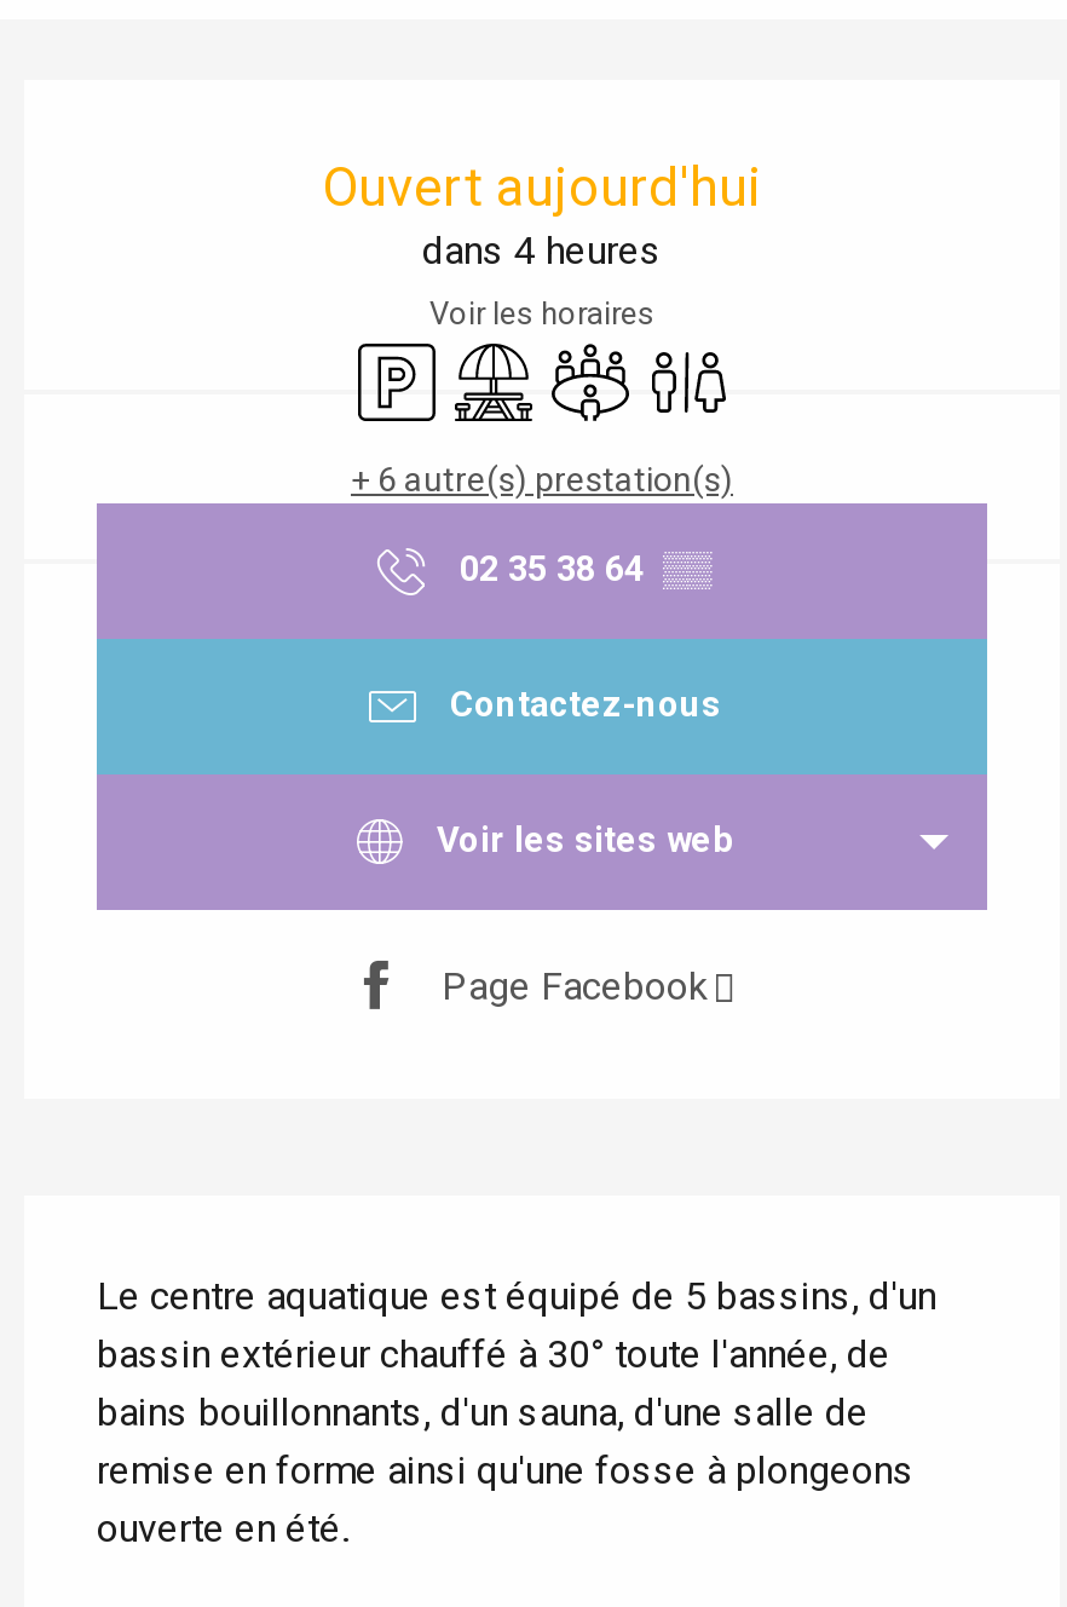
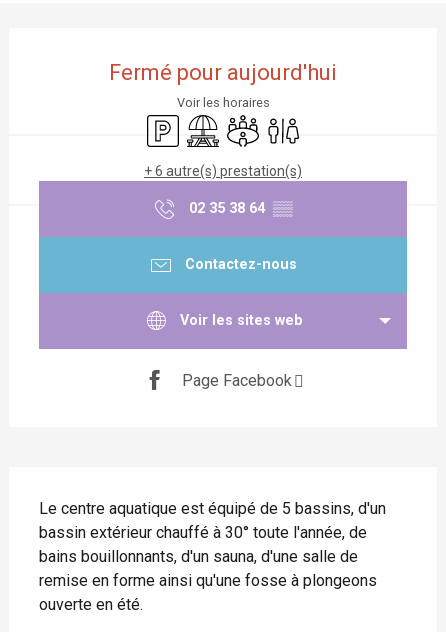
[322,157,762,273] Ouvert aujourd'hui | dans 4 heures -> [109,60,337,85] Fermé pour aujourd'hui

